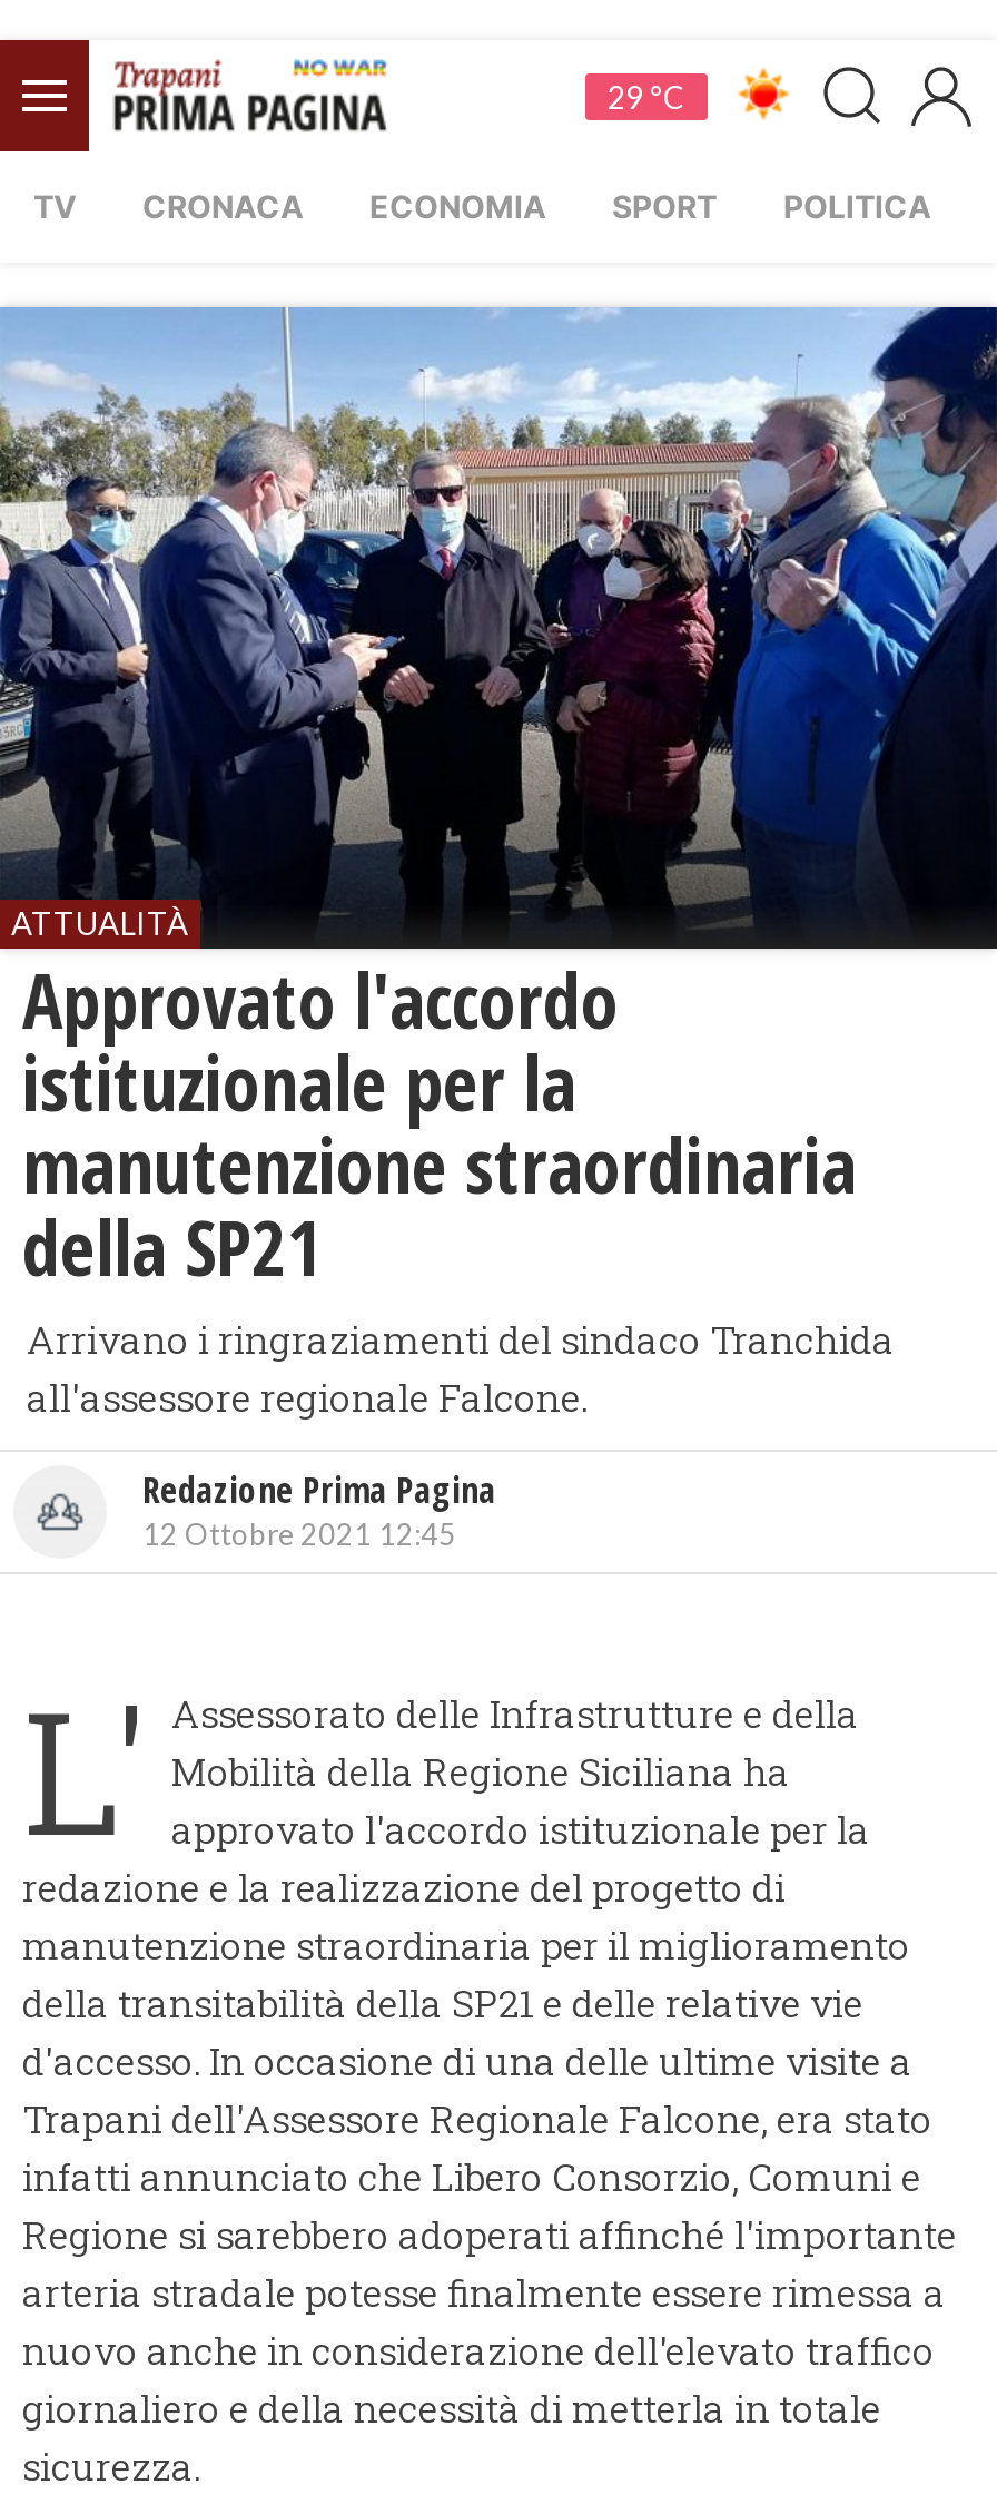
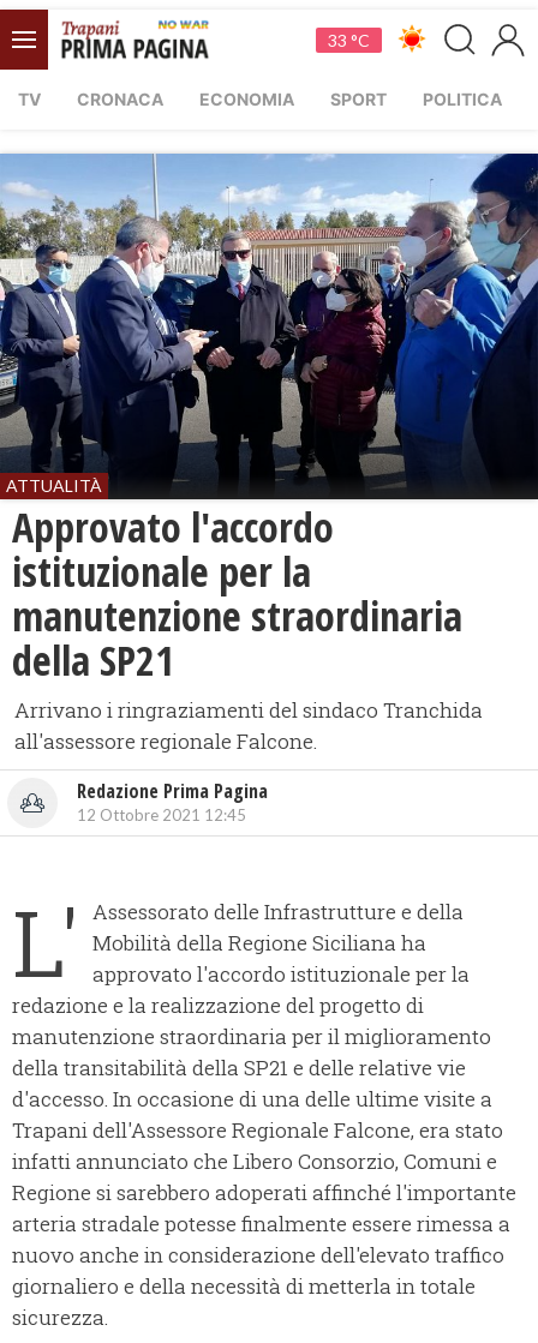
[608,77,685,115] 29 °C -> [328,29,370,50] 33 °C

